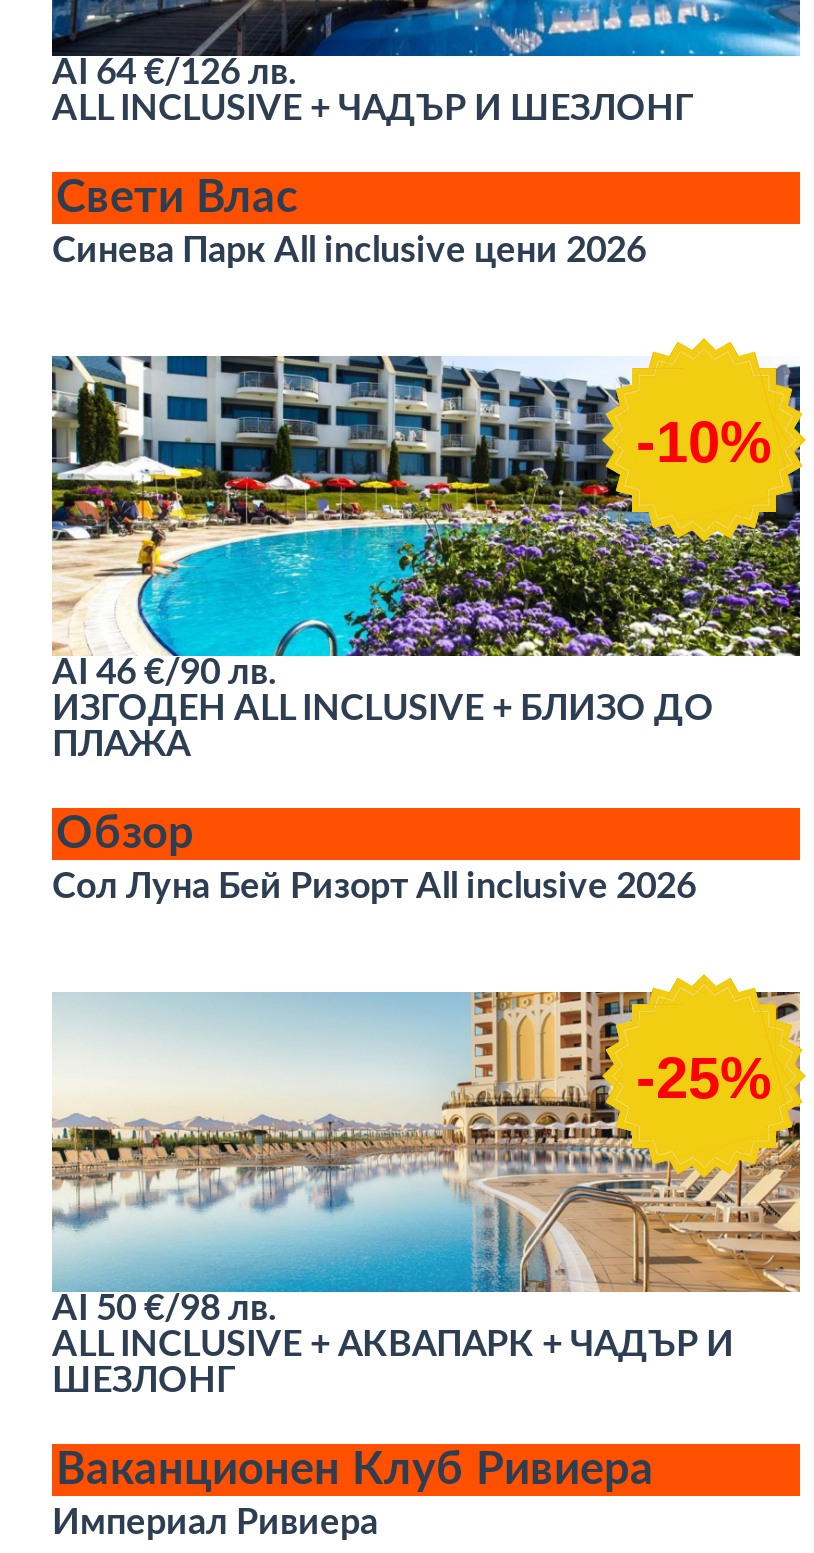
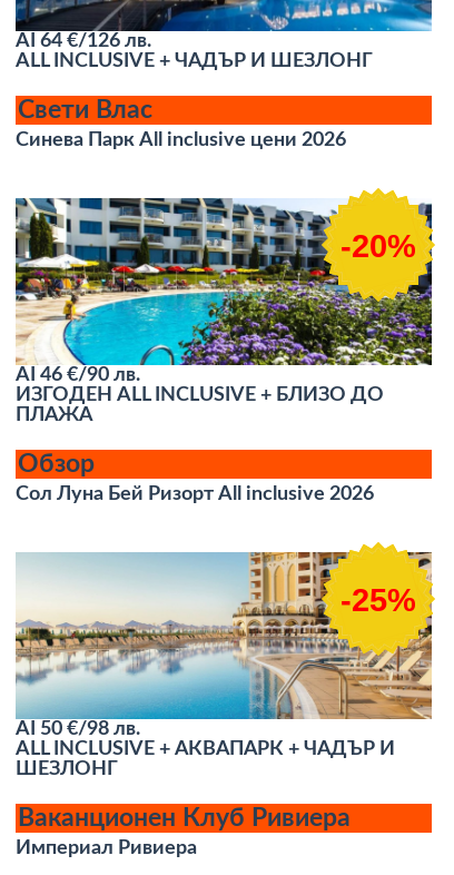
[636,410,772,474] -10% -> [340,228,416,264] -20%

